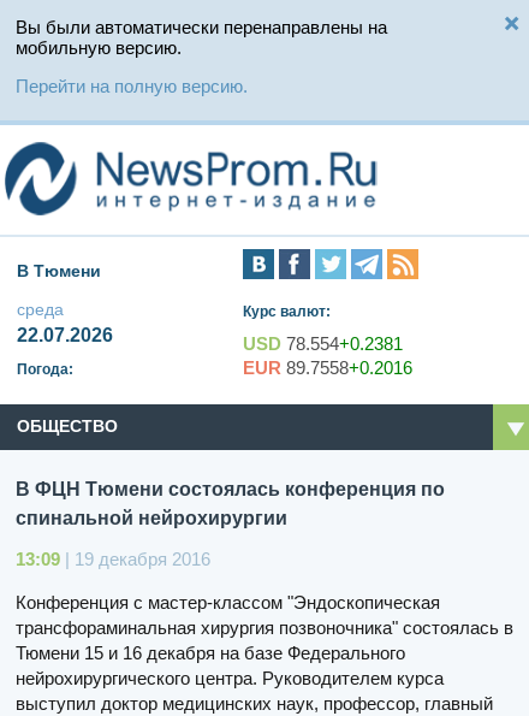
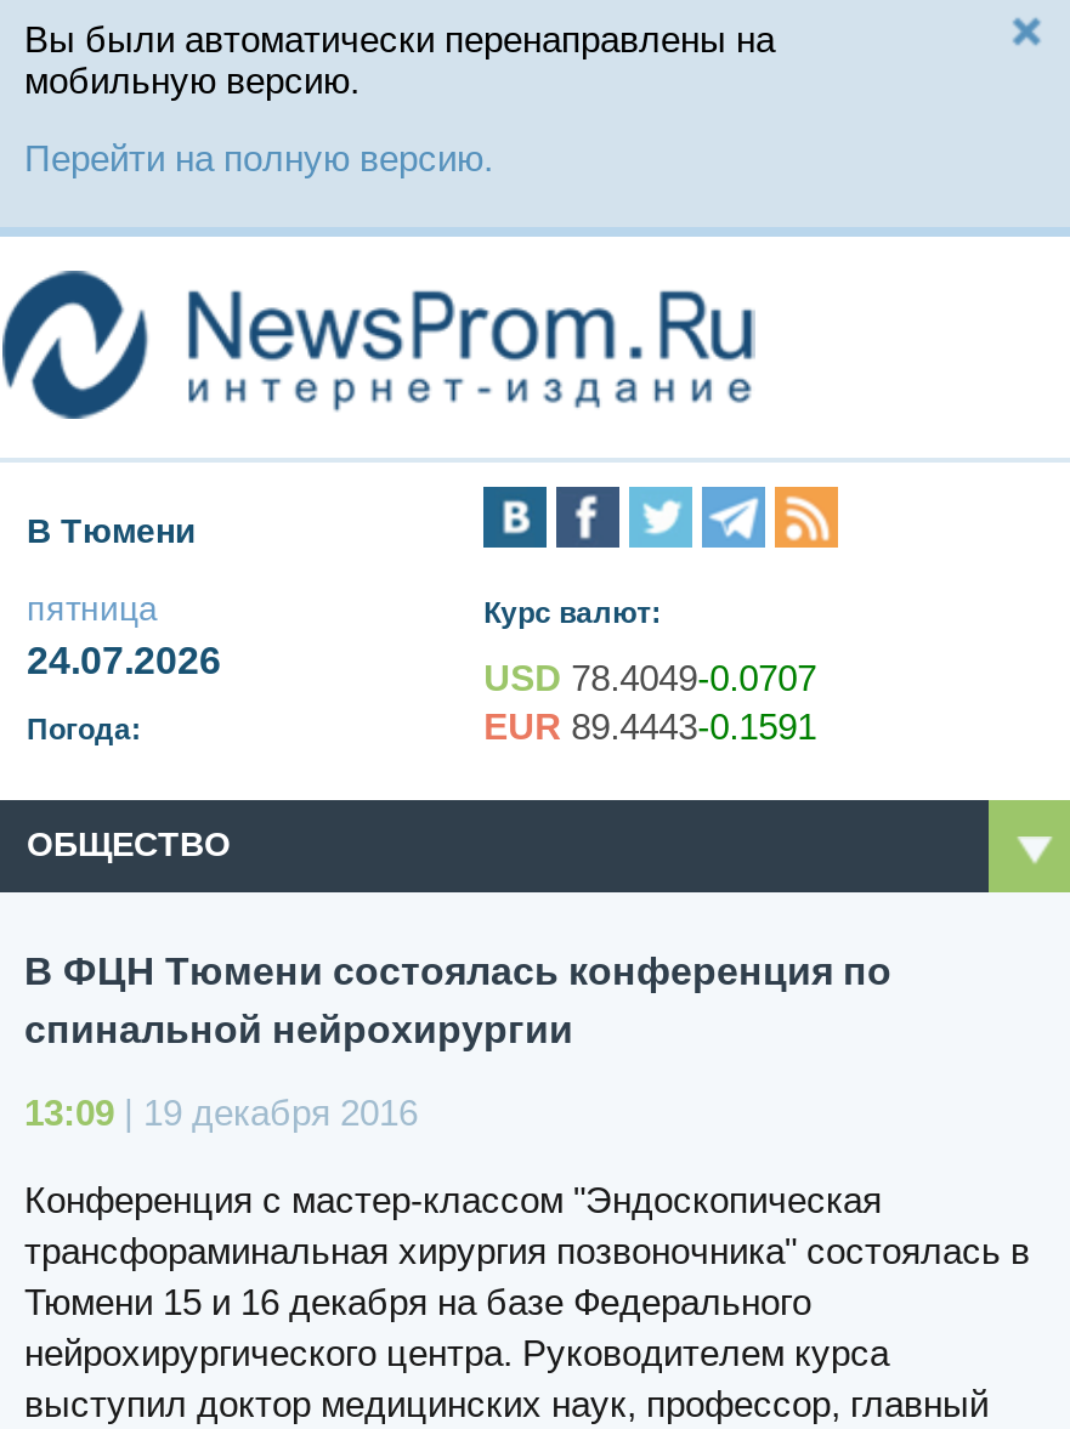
[17,300,113,346] среда | 22.07.2026 -> [27,590,221,682] пятница | 24.07.2026
[243,334,403,354] USD 78.554+0.2381 -> [484,658,816,699] USD 78.4049-0.0707
[243,358,412,378] EUR 89.7558+0.2016 -> [484,706,816,748] EUR 89.4443-0.1591

